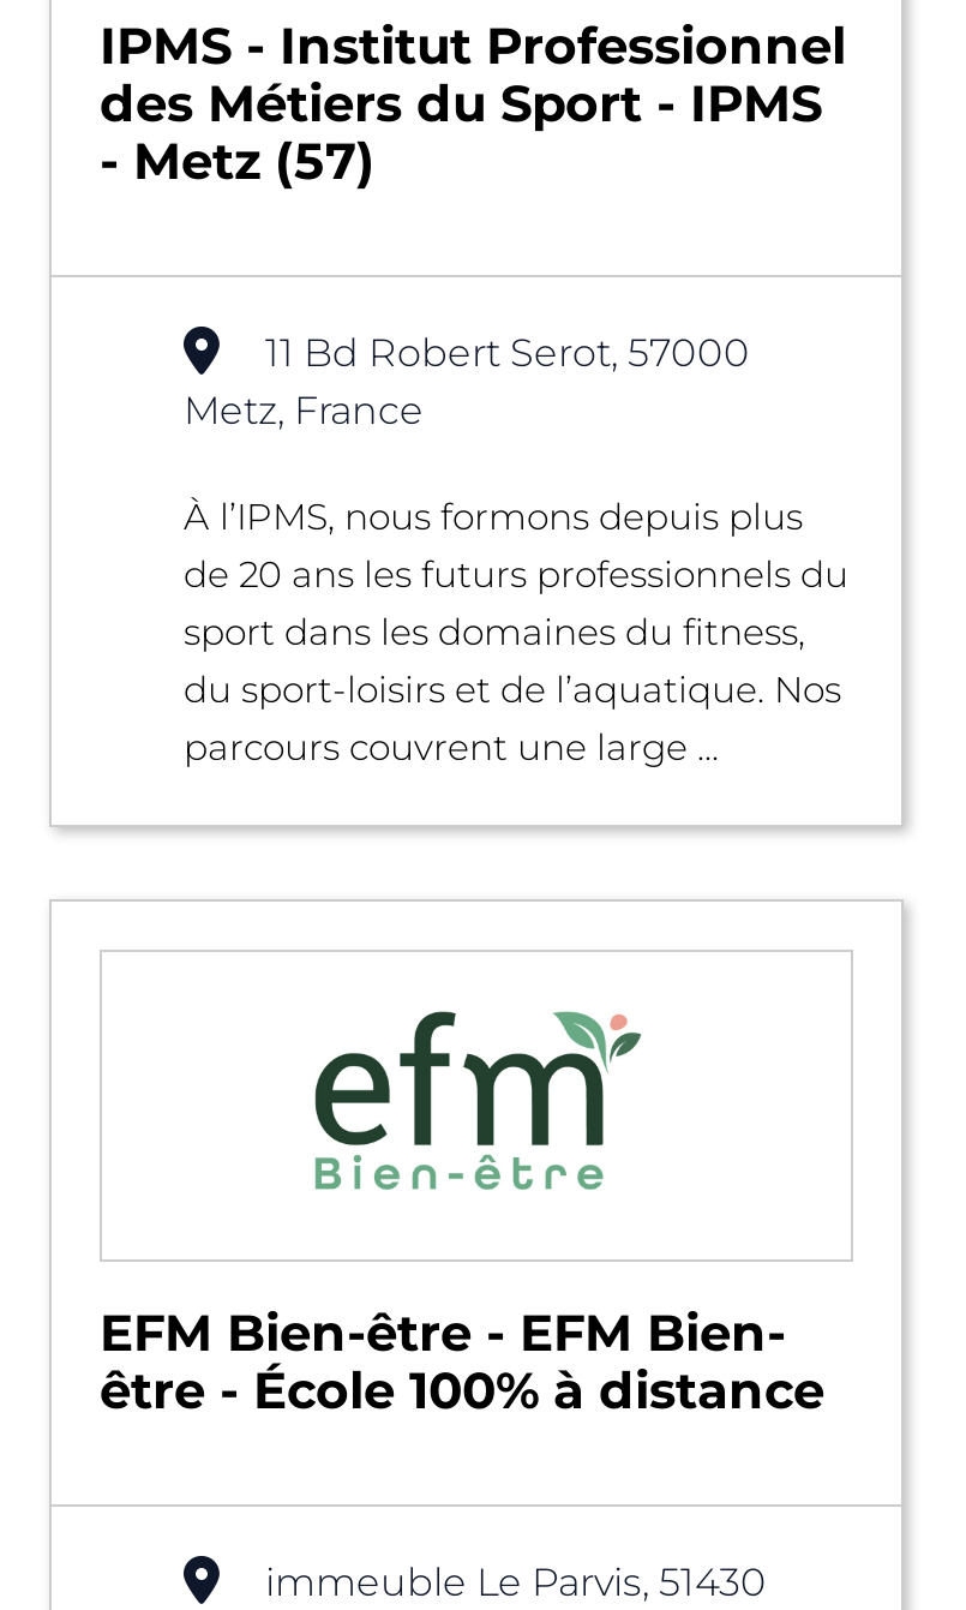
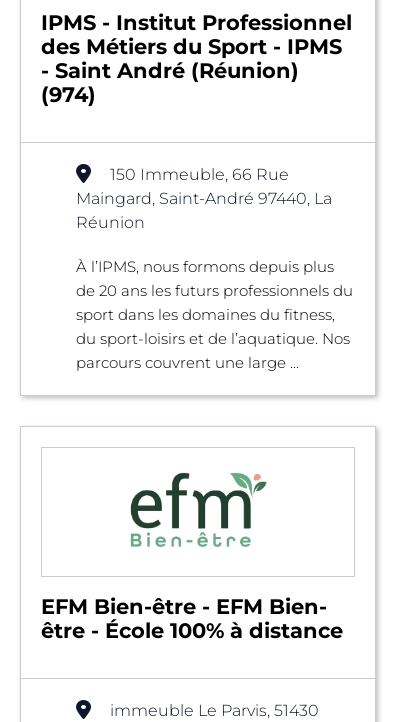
[100,130,376,190] - Metz (57) -> [41,58,299,107] - Saint André (Réunion) | (974)
[184,329,750,433] 11 Bd Robert Serot, 57000 | Metz, France -> [76,165,332,232] 150 Immeuble, 66 Rue | Maingard, Saint-André 97440, La | Réunion

